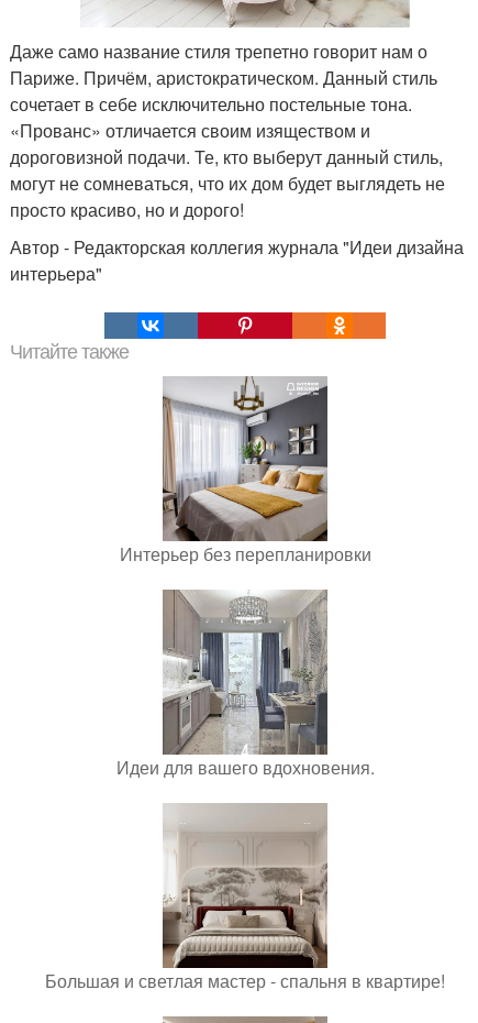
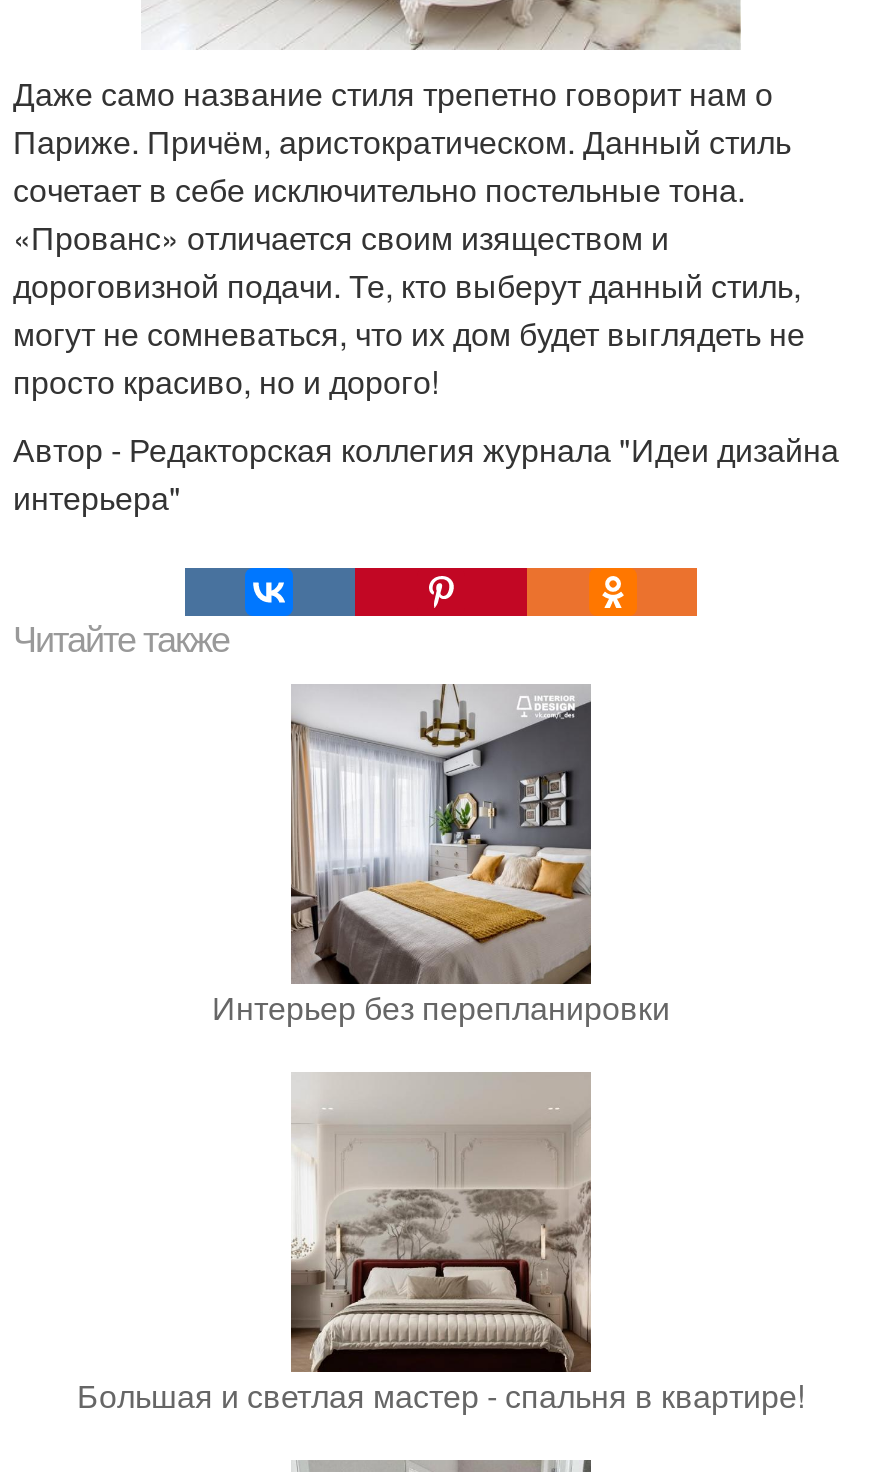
[116,590,374,780] [image] | Идеи для вашего вдохновения. -> none

